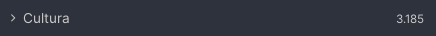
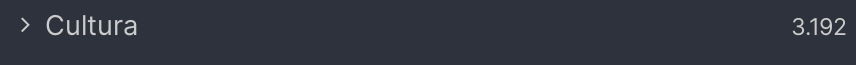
[396,12,424,26] 3.185 -> [791,13,847,41] 3.192

